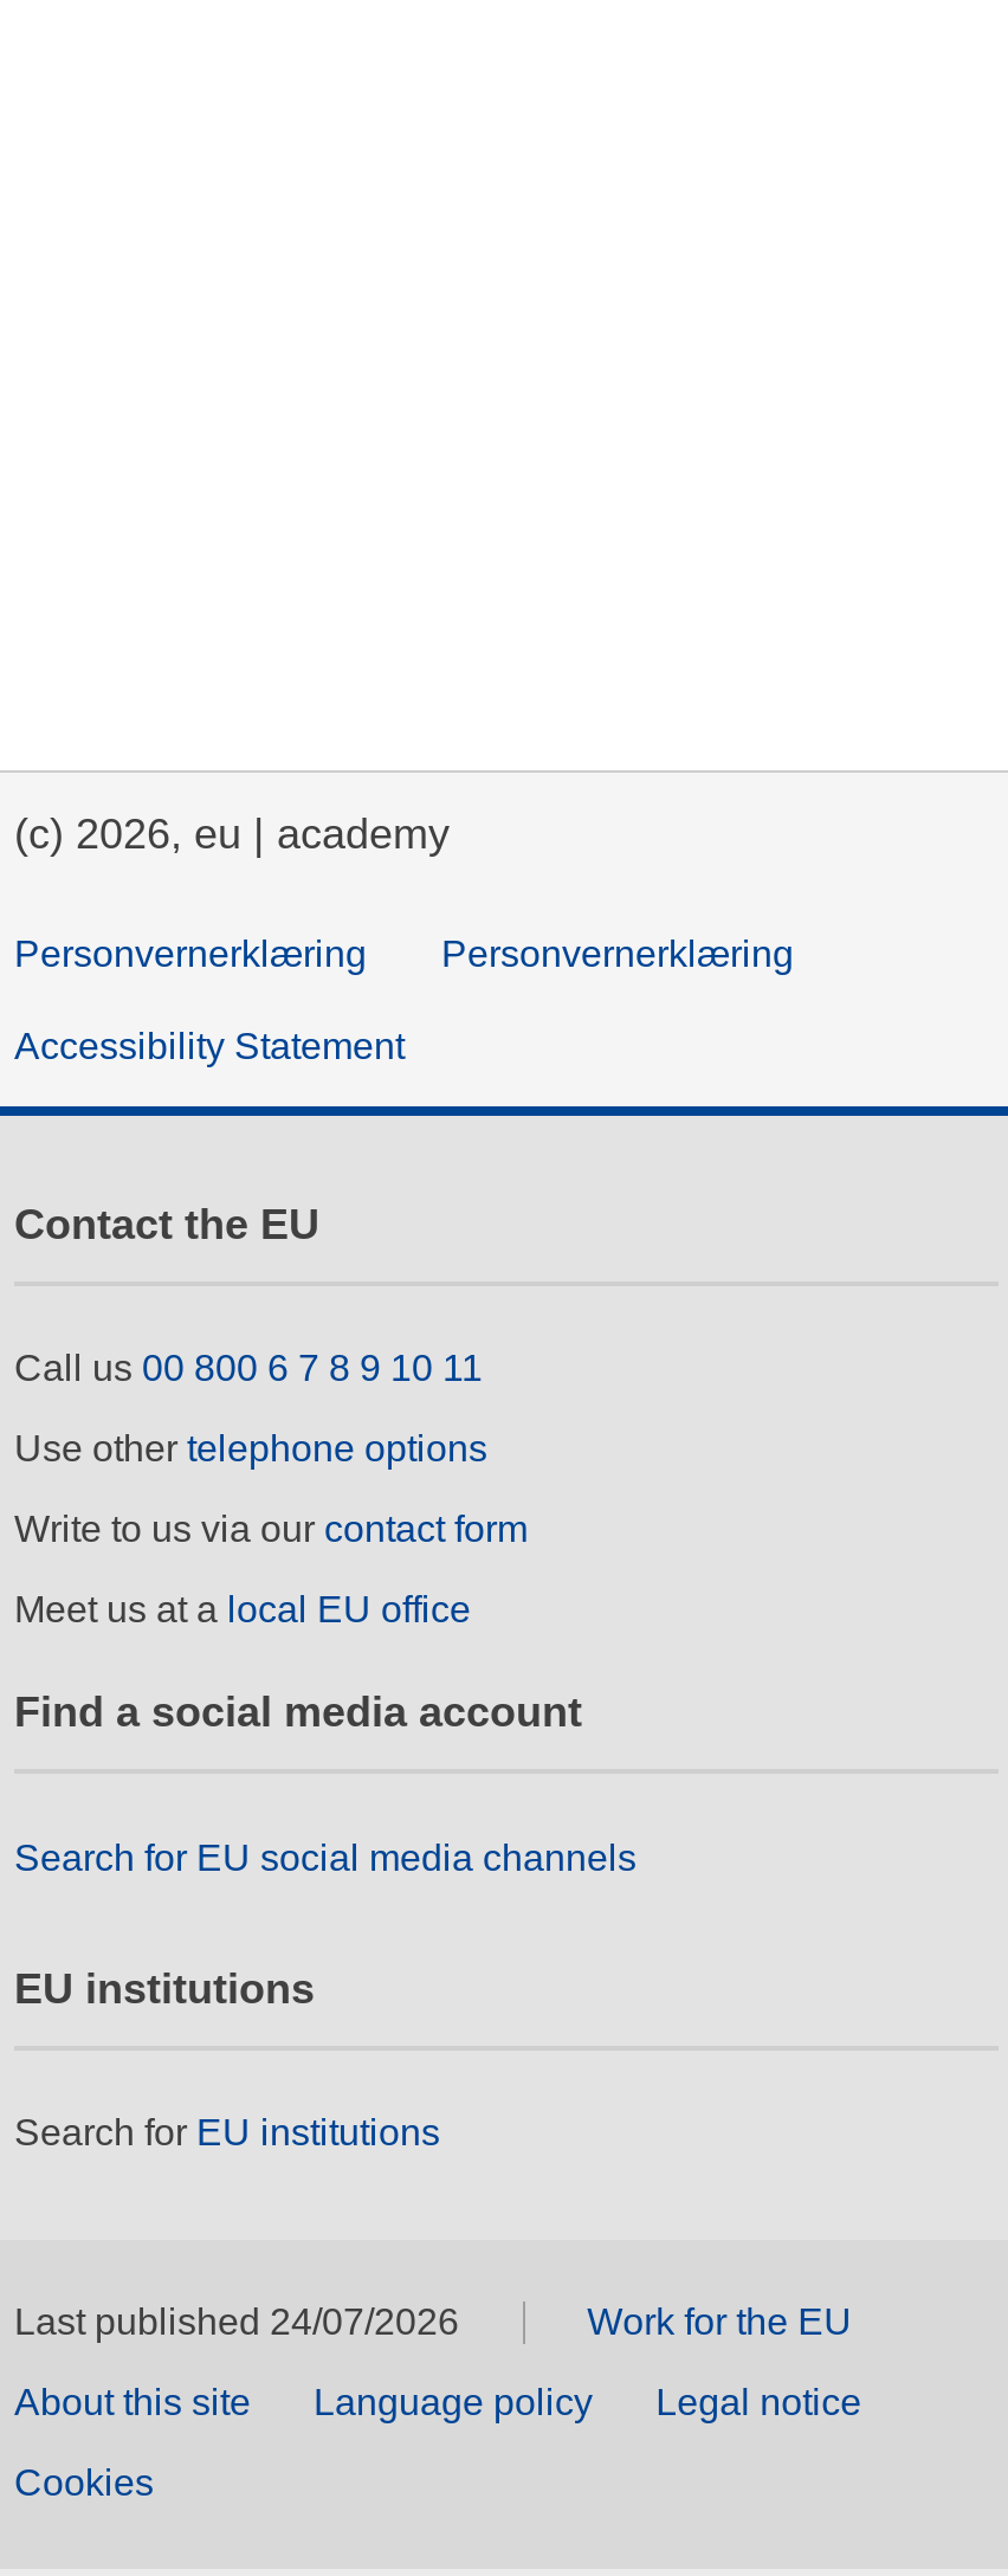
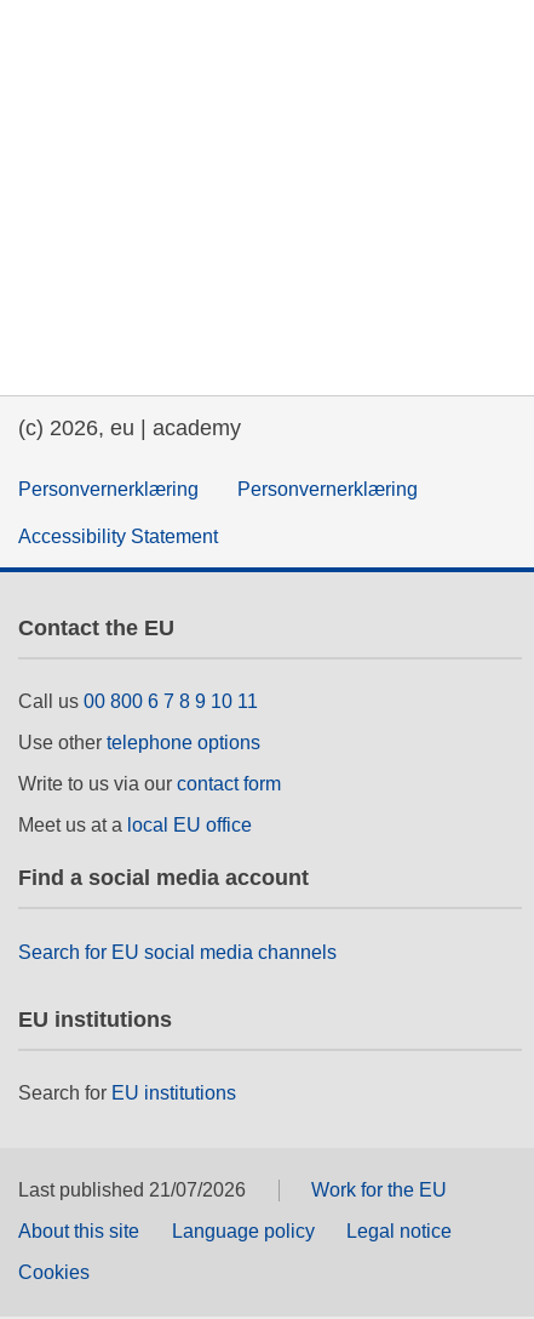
[14,2303,459,2343] Last published 24/07/2026 -> [18,1180,246,1201] Last published 21/07/2026

